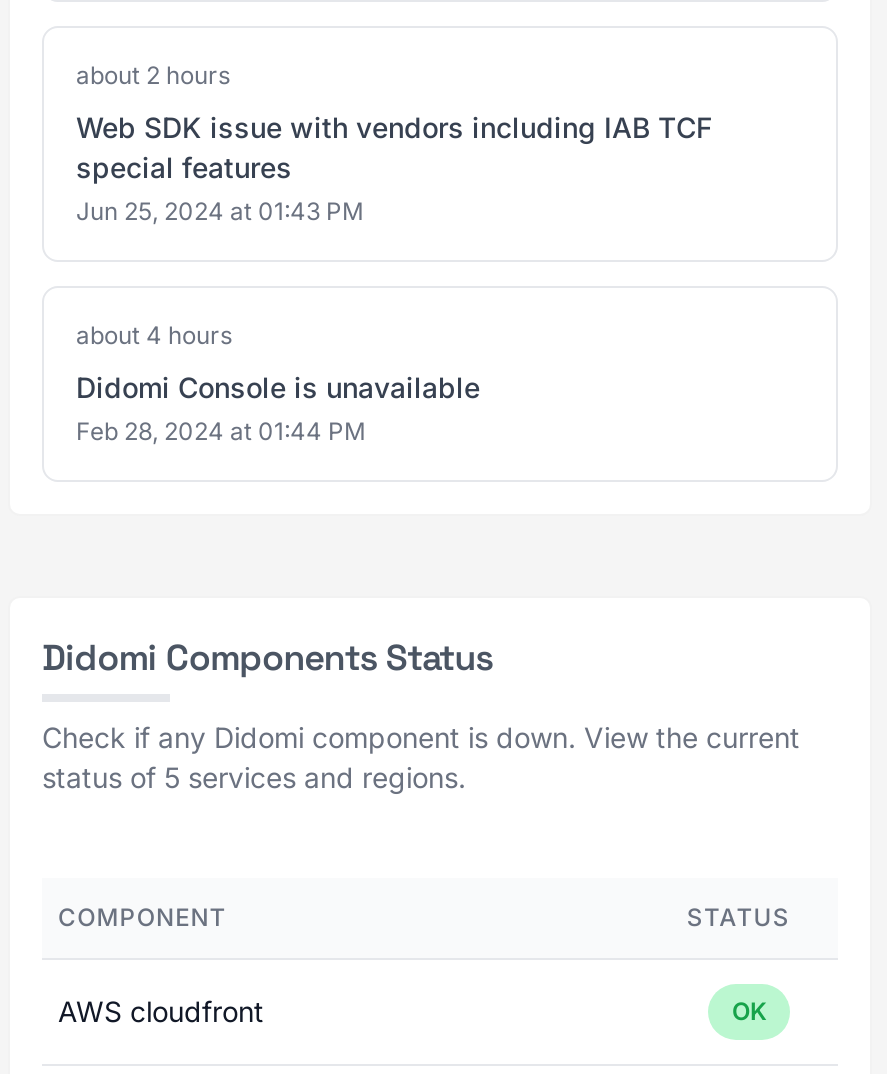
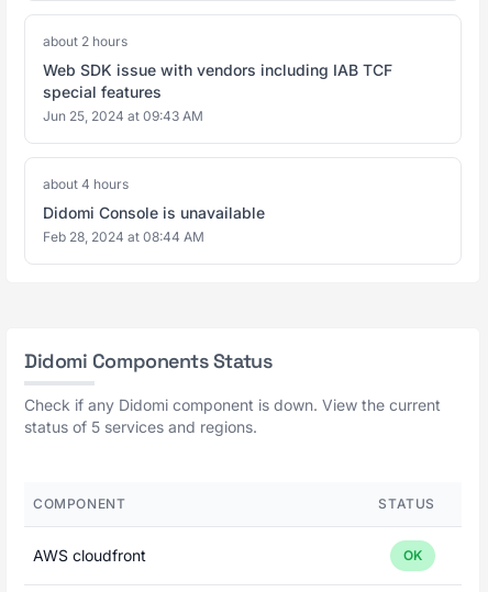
[76,196,364,226] Jun 25, 2024 at 01:43 PM -> [43,108,203,124] Jun 25, 2024 at 09:43 AM
[76,416,366,446] Feb 28, 2024 at 01:44 PM -> [43,228,204,245] Feb 28, 2024 at 08:44 AM

